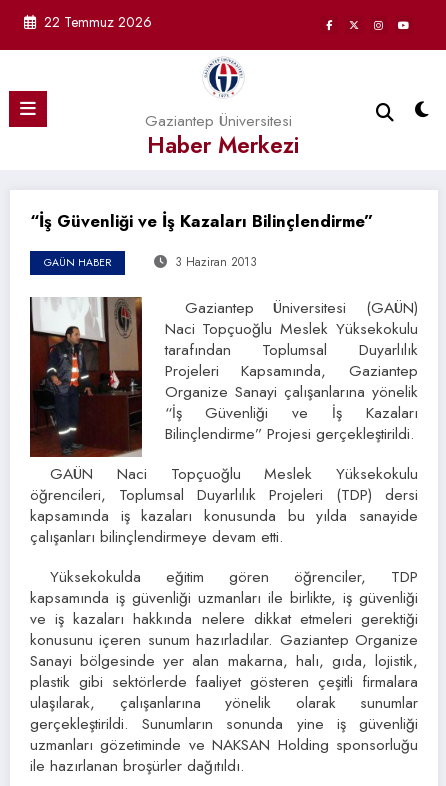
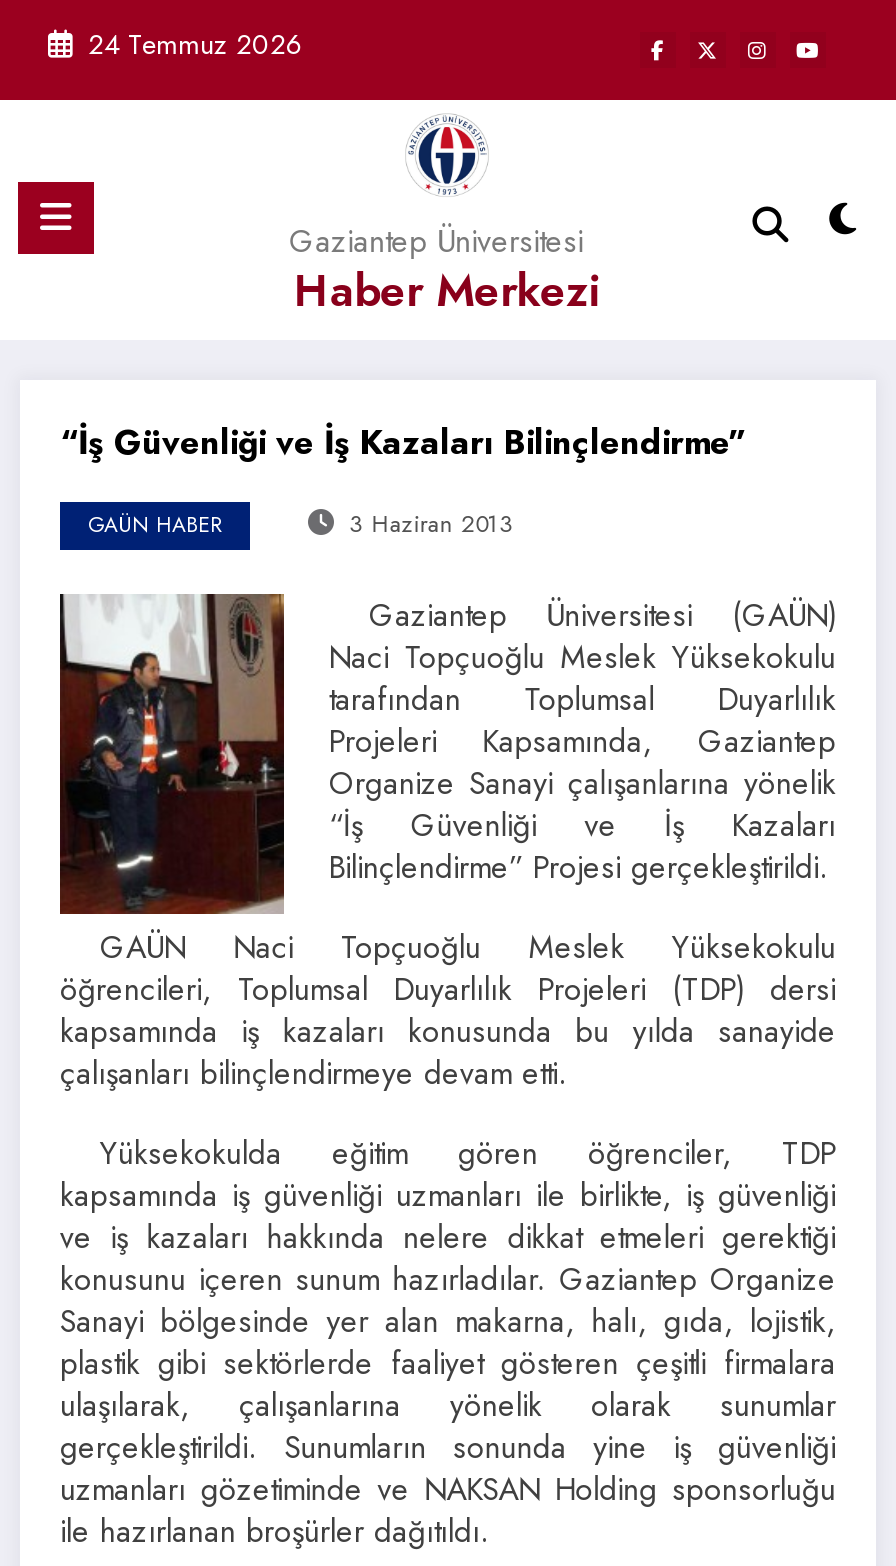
[44,12,152,32] 22 Temmuz 2026 -> [88,24,304,64] 24 Temmuz 2026

